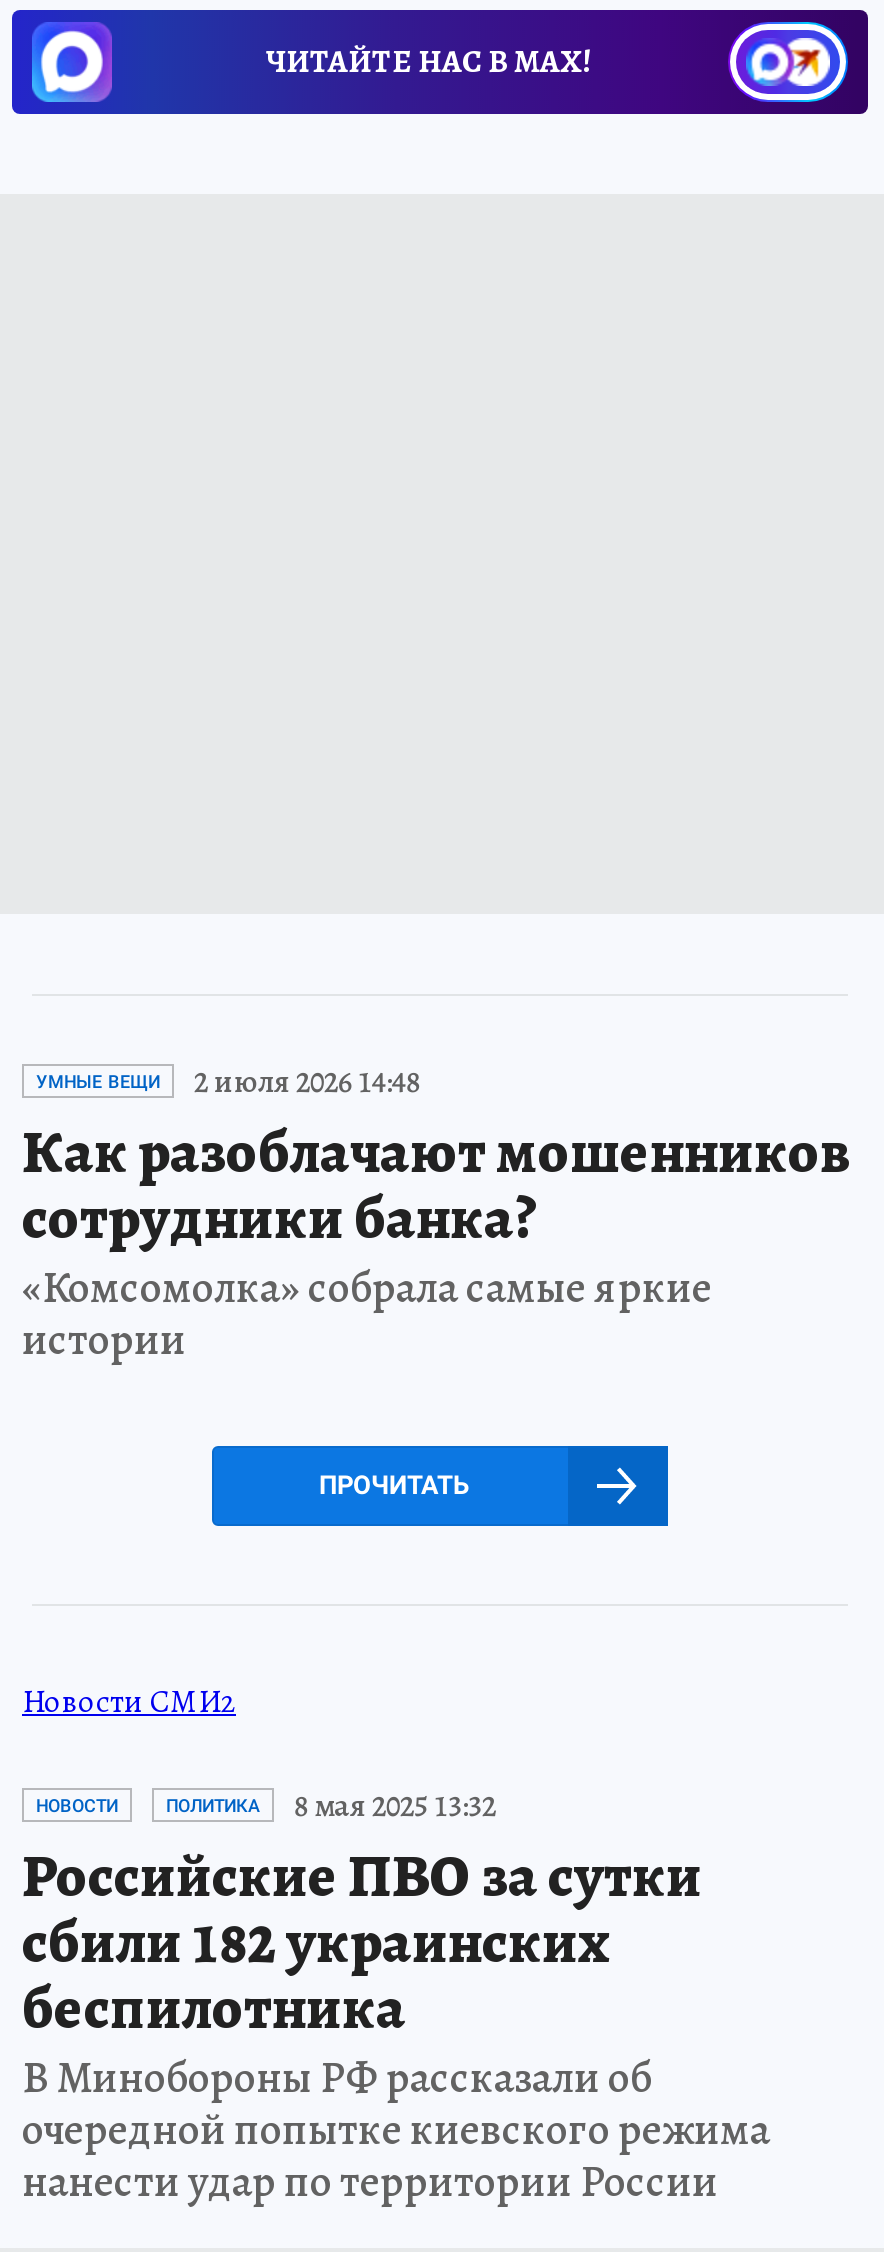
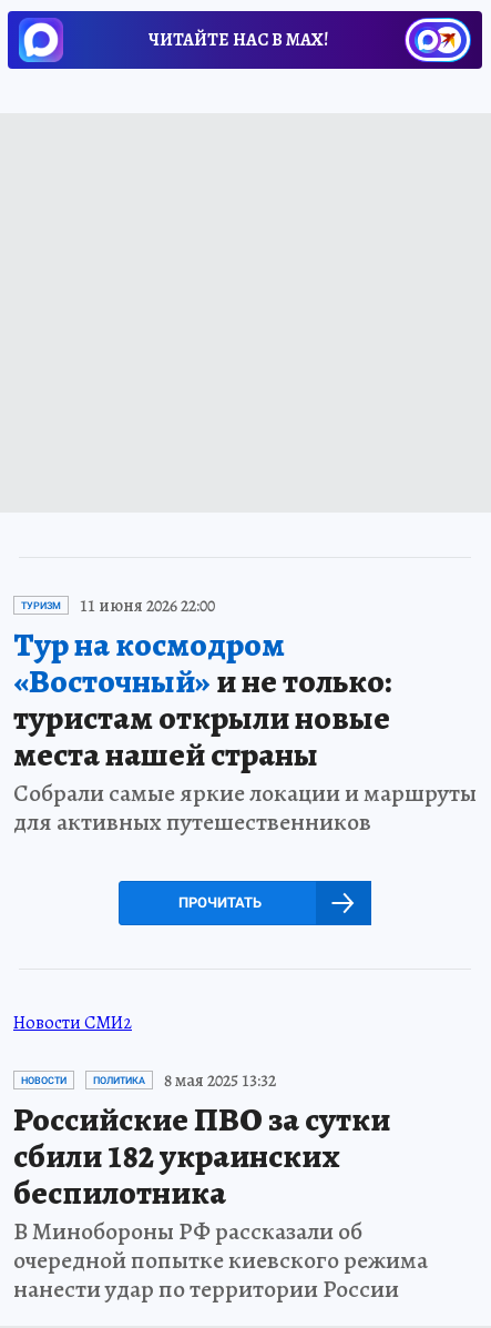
[22,1059,852,1369] УМНЫЕ ВЕЩИ | 2 июля 2026 14:48 | Как разоблачают мошенников | сотрудники банка? | «Комсомолка» собрала самые яркие | истории -> [13,593,477,838] ТУРИЗМ | 11 июня 2026 22:00 | Тур на космодром | «Восточный»и не только: | туристам открыли новые | места нашей страны | Собрали самые яркие локации и маршруты | для активных путешественников

